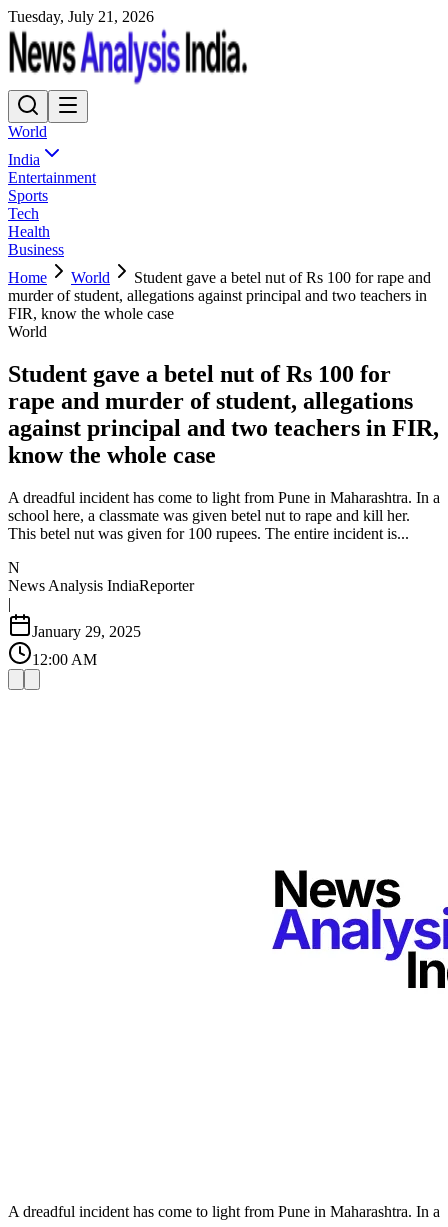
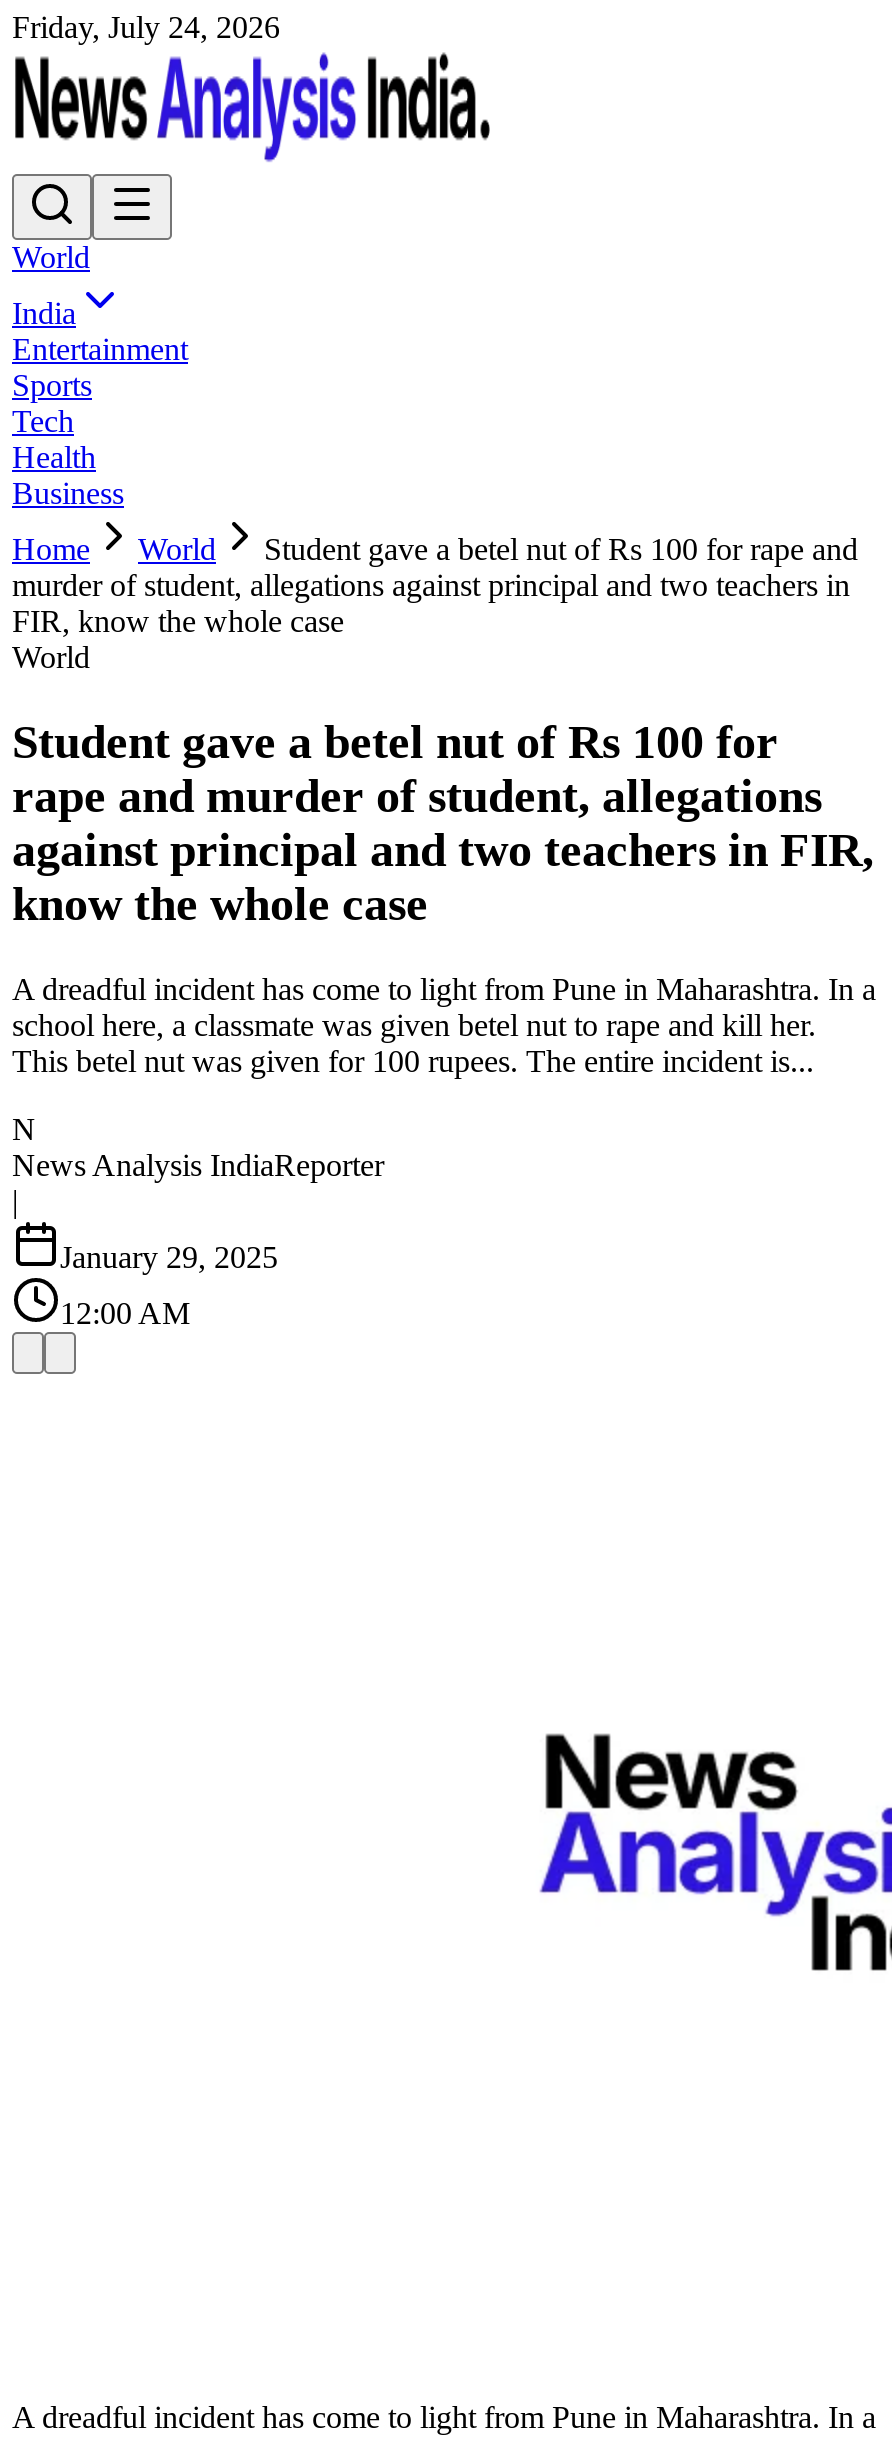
[8,8,154,25] Tuesday, July 21, 2026 -> [12,10,280,44] Friday, July 24, 2026

